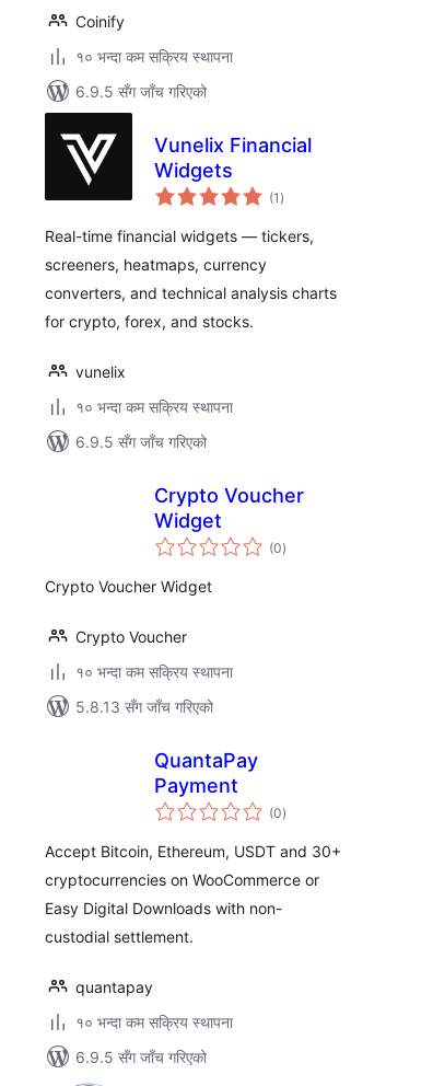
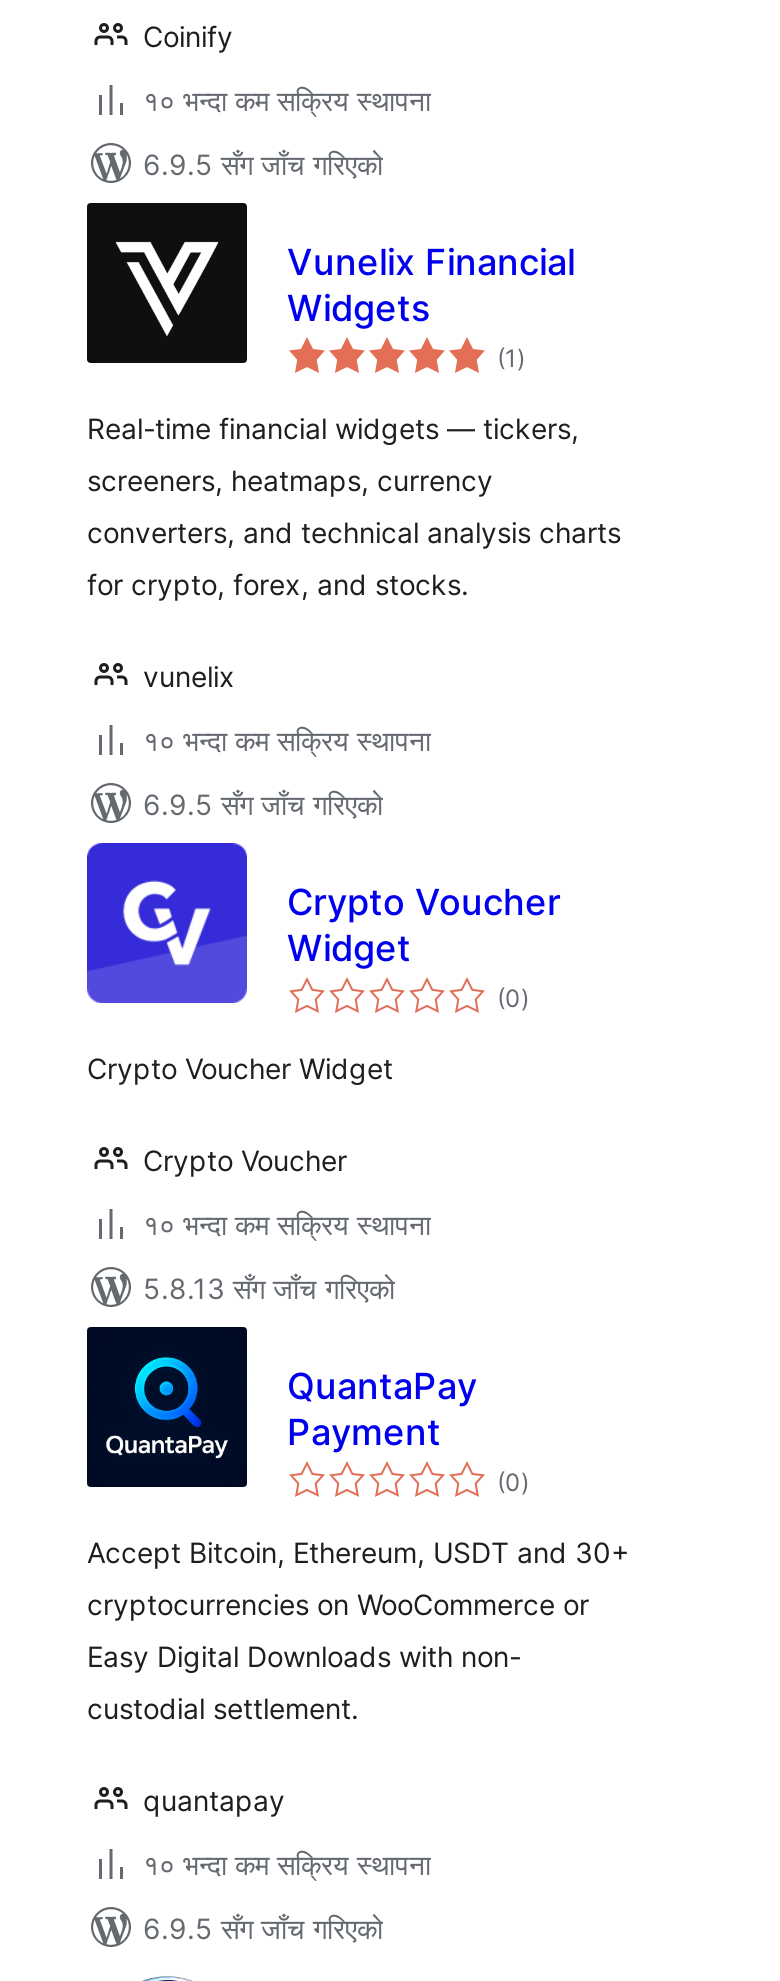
none -> [85,841,249,1005] [image]
none -> [85,1325,249,1489] [image]

